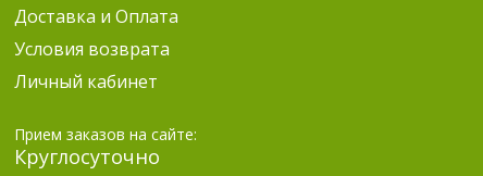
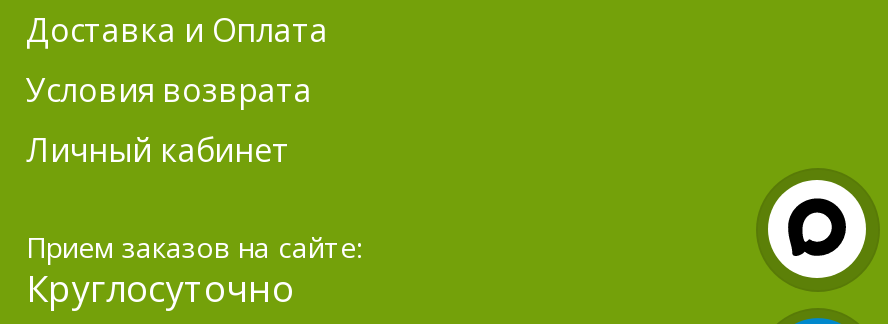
none -> [758,170,878,290] [image]

